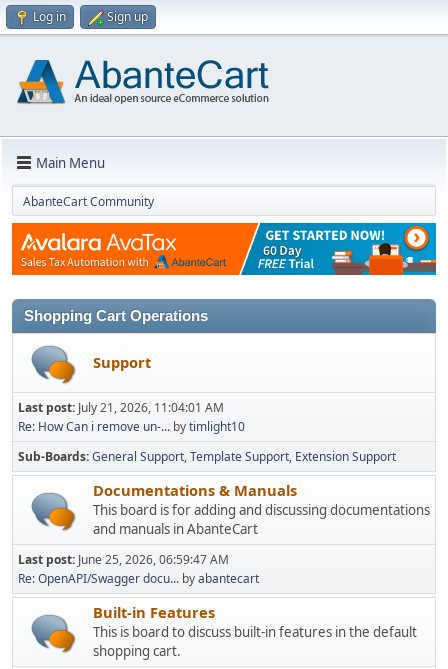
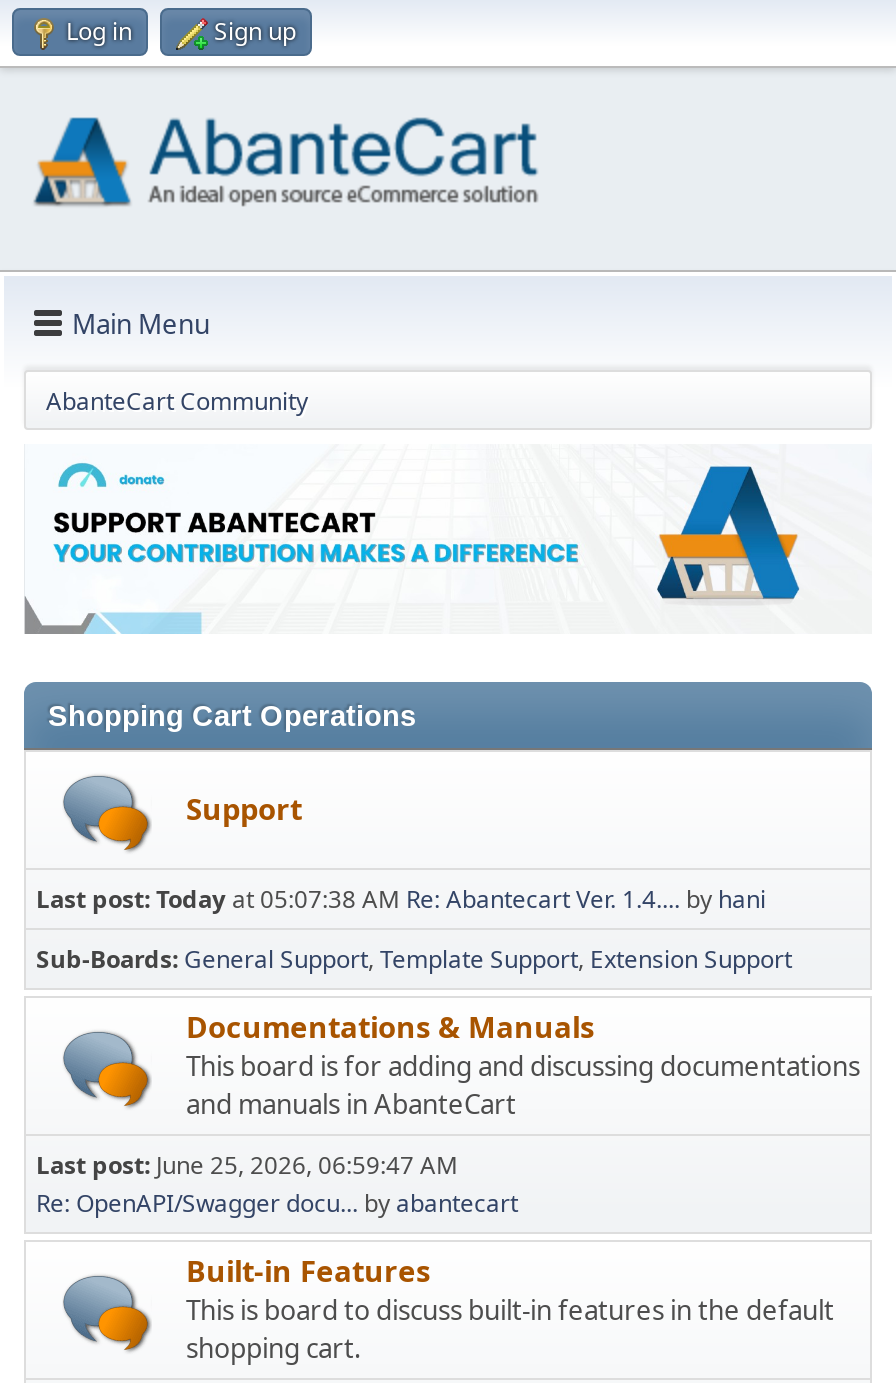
[11,222,437,276] [image] -> [24,462,872,636] [image]
moved [24,308,208,384] -> [48,700,416,852]: [image] | Shopping Cart Operations | Support
[18,399,245,435] Last post: July 21, 2026, 11:04:01 AM | Re: How Can i remove un-... by timlight10 -> [36,882,766,916] Last post: Today at 05:07:38 AM Re: Abantecart Ver. 1.4.... by hani

